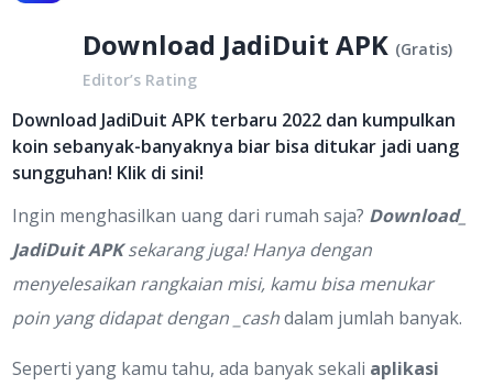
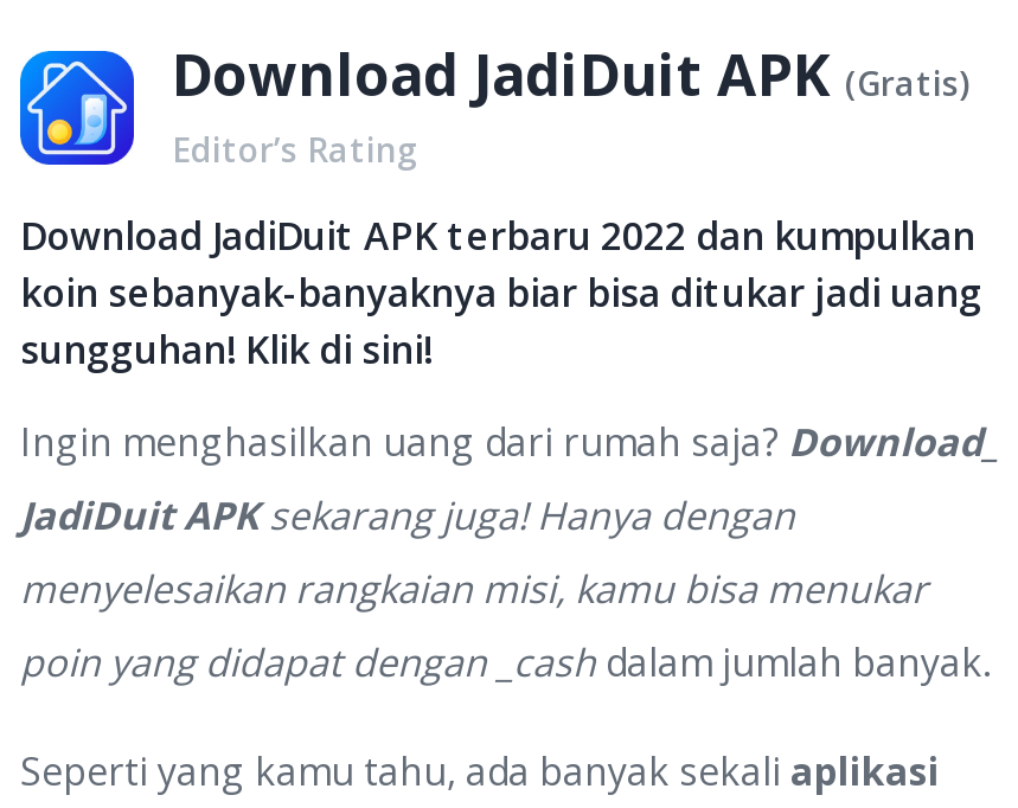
none -> [18,49,136,167] [image]

